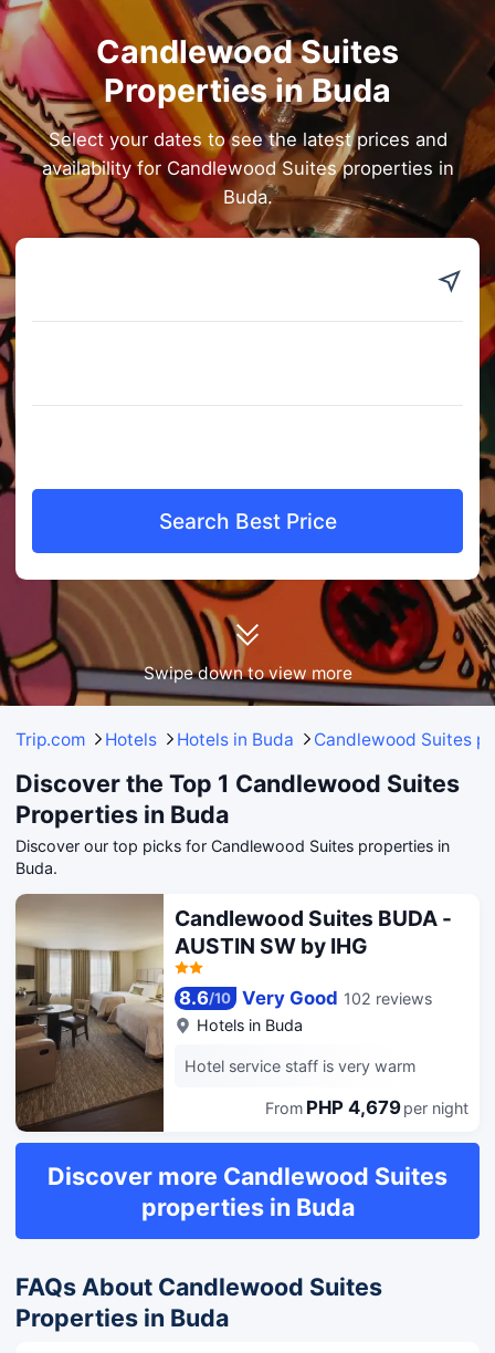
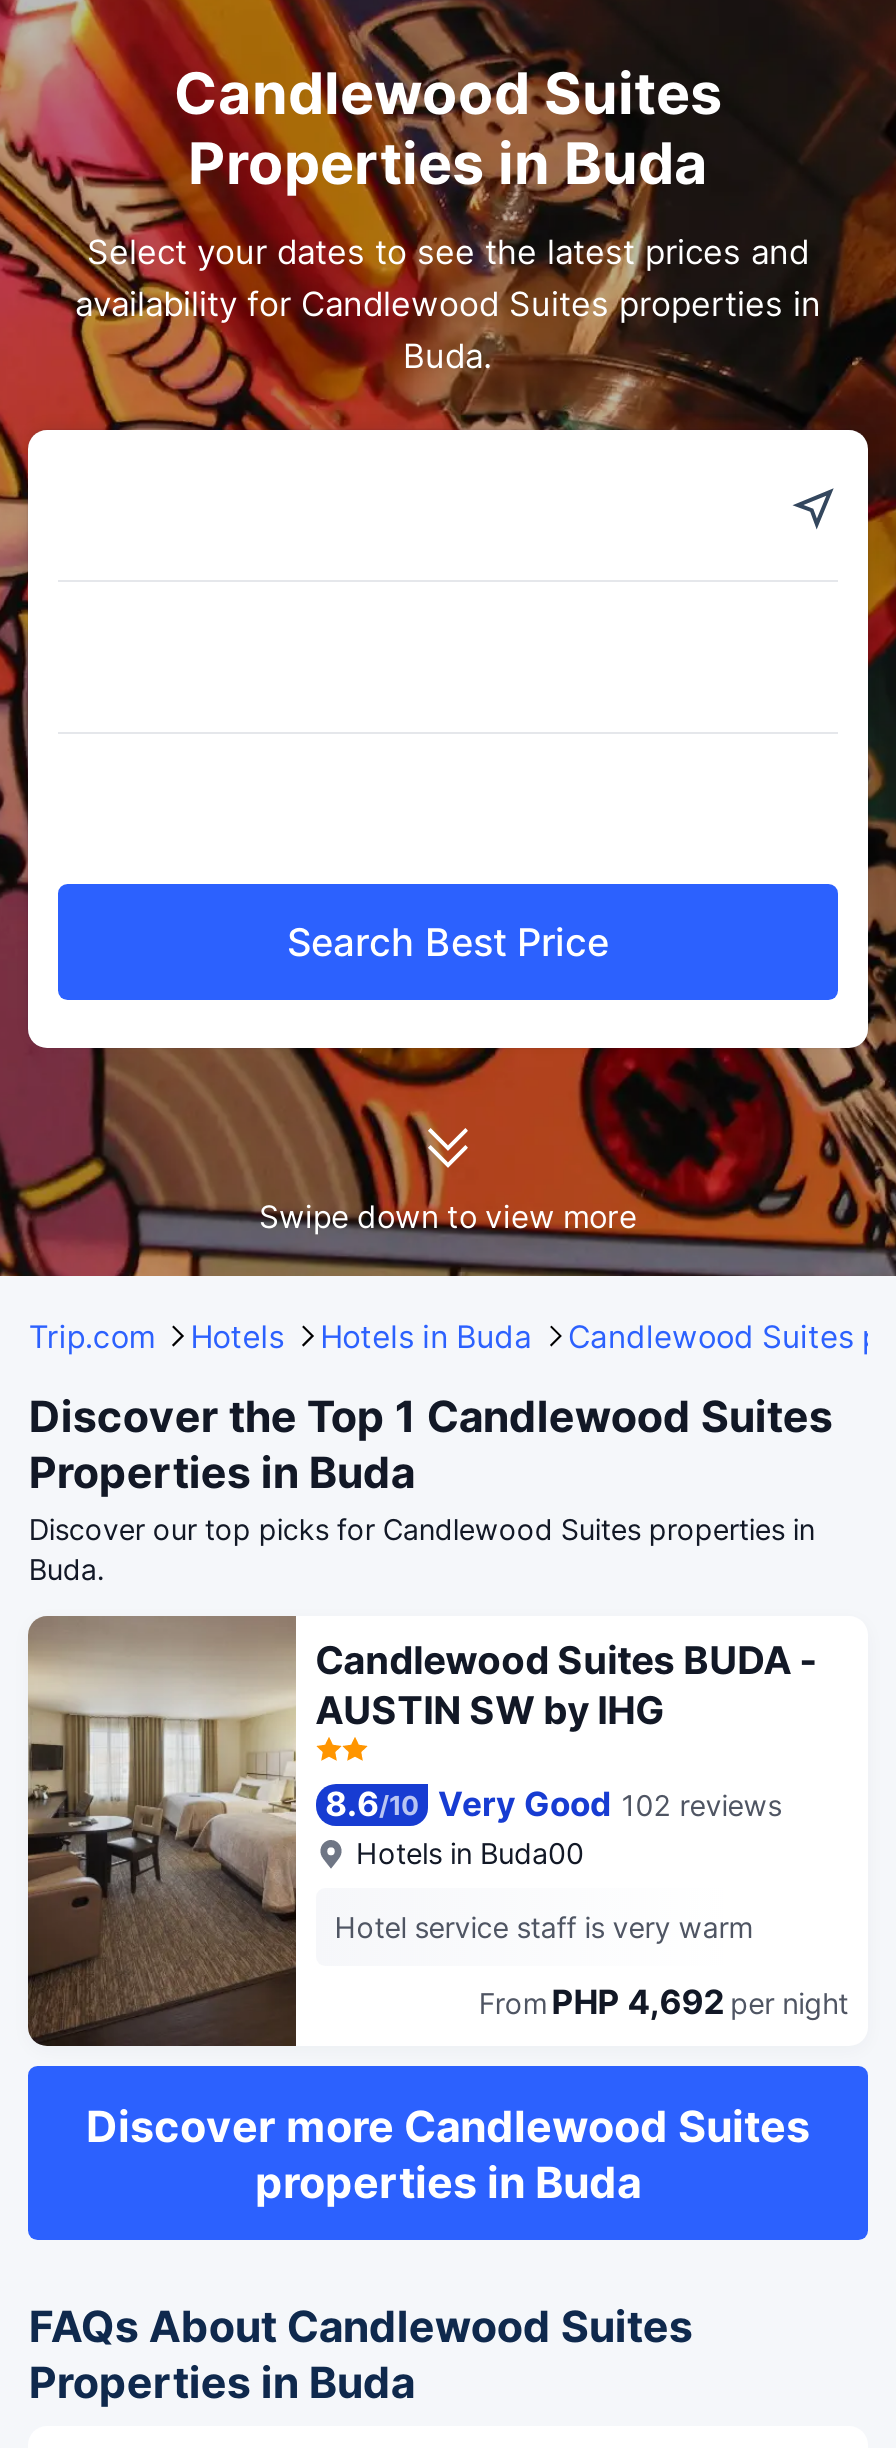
[197,1015,303,1034] Hotels in Buda -> [356,1836,584,1870] Hotels in Buda00
[266,1096,469,1118] From PHP 4,679 per night -> [479,1982,848,2022] From PHP 4,692 per night

